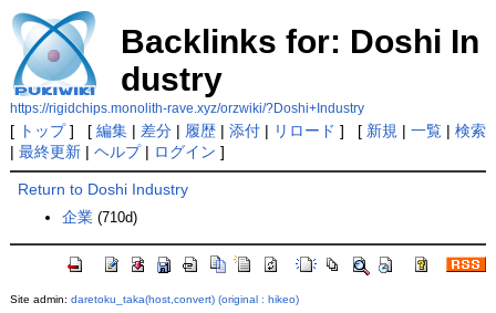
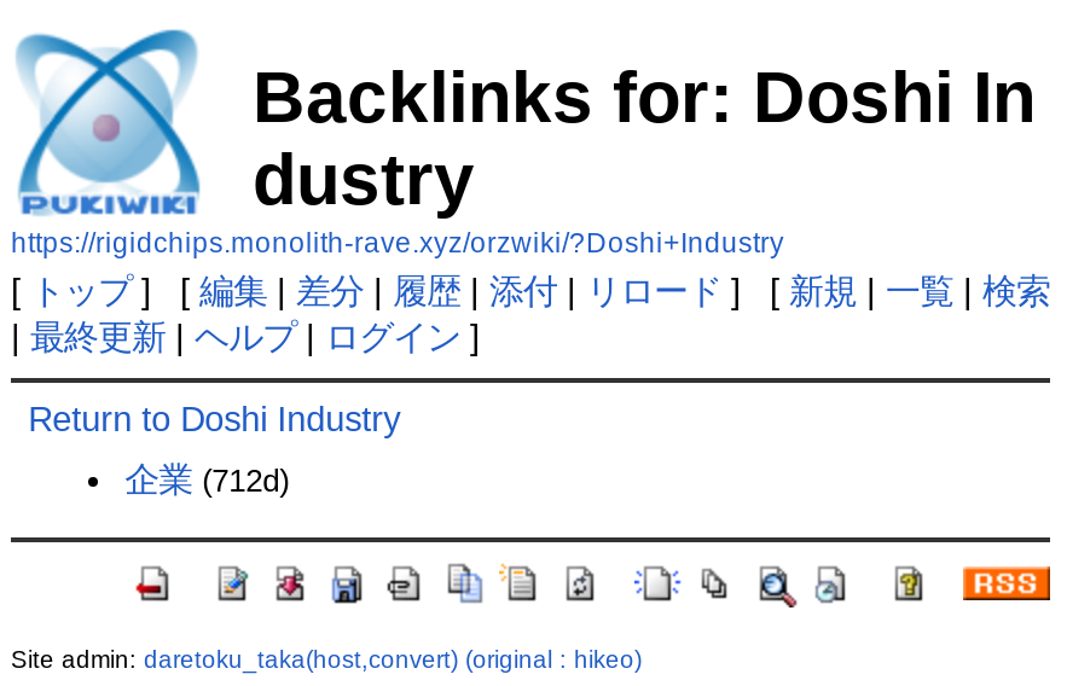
[62,207,137,225] 企業(710d) -> [125,459,289,498] 企業(712d)

